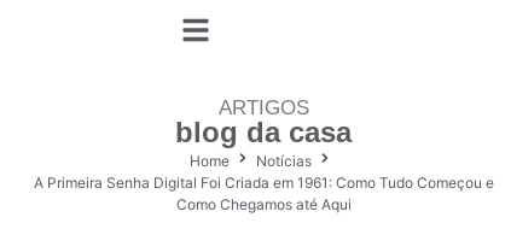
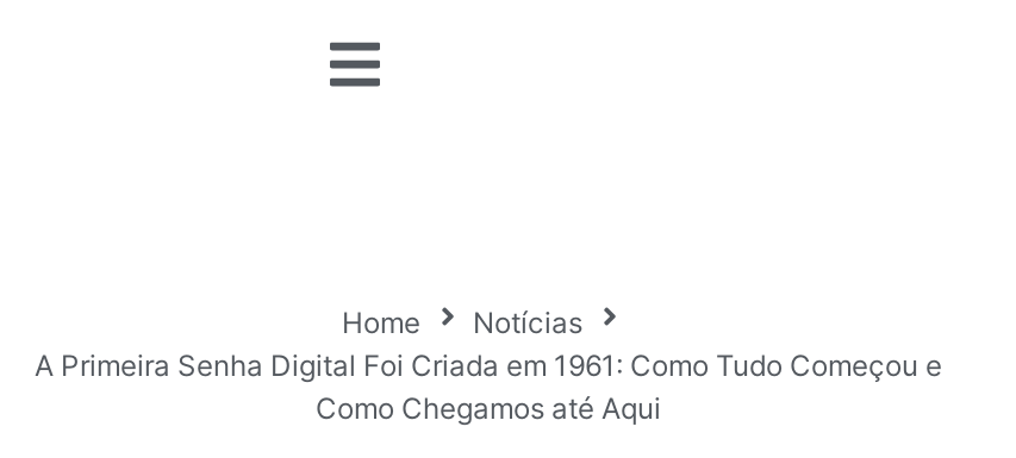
[175,96,352,148] ARTIGOS | blog da casa -> none

